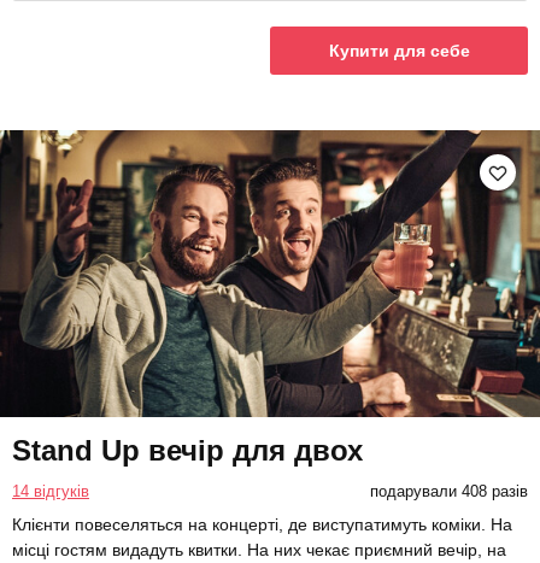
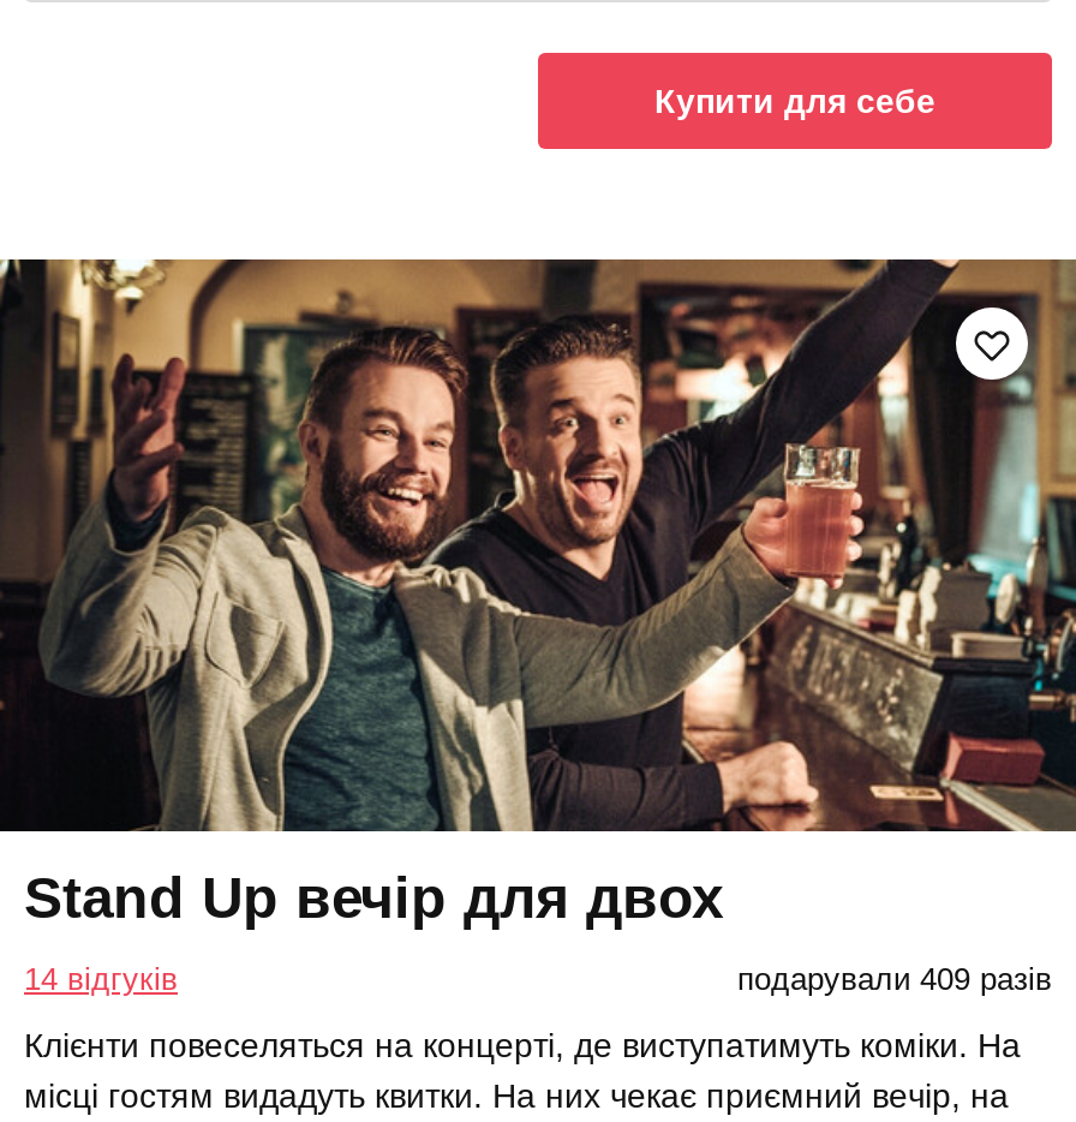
[370,482,528,500] подарували 408 разів -> [737,961,1052,997] подарували 409 разів

